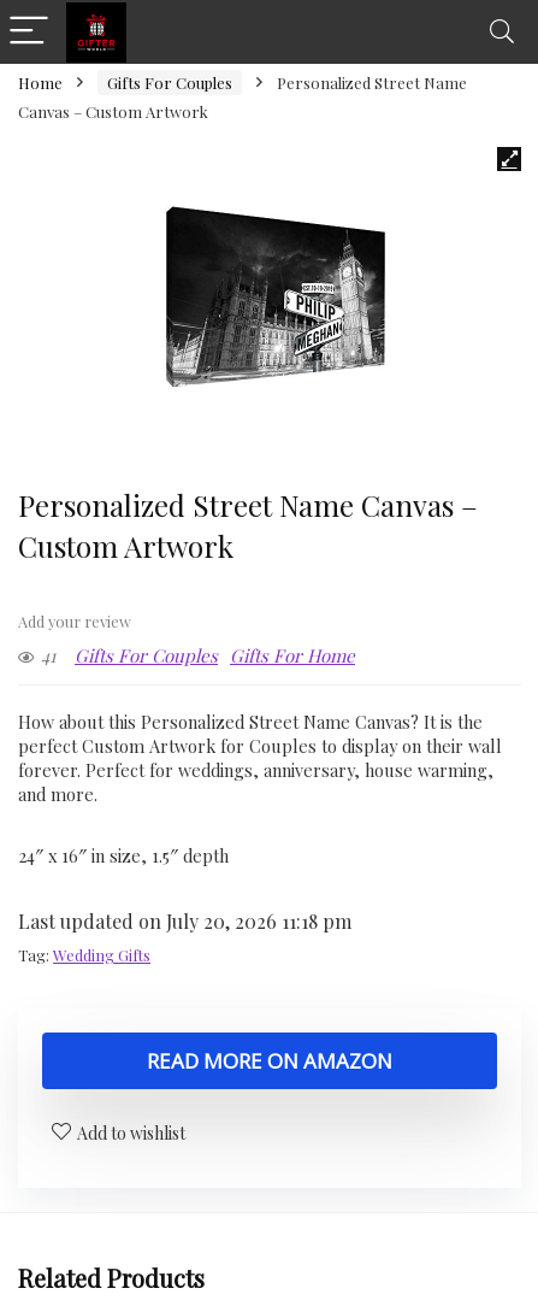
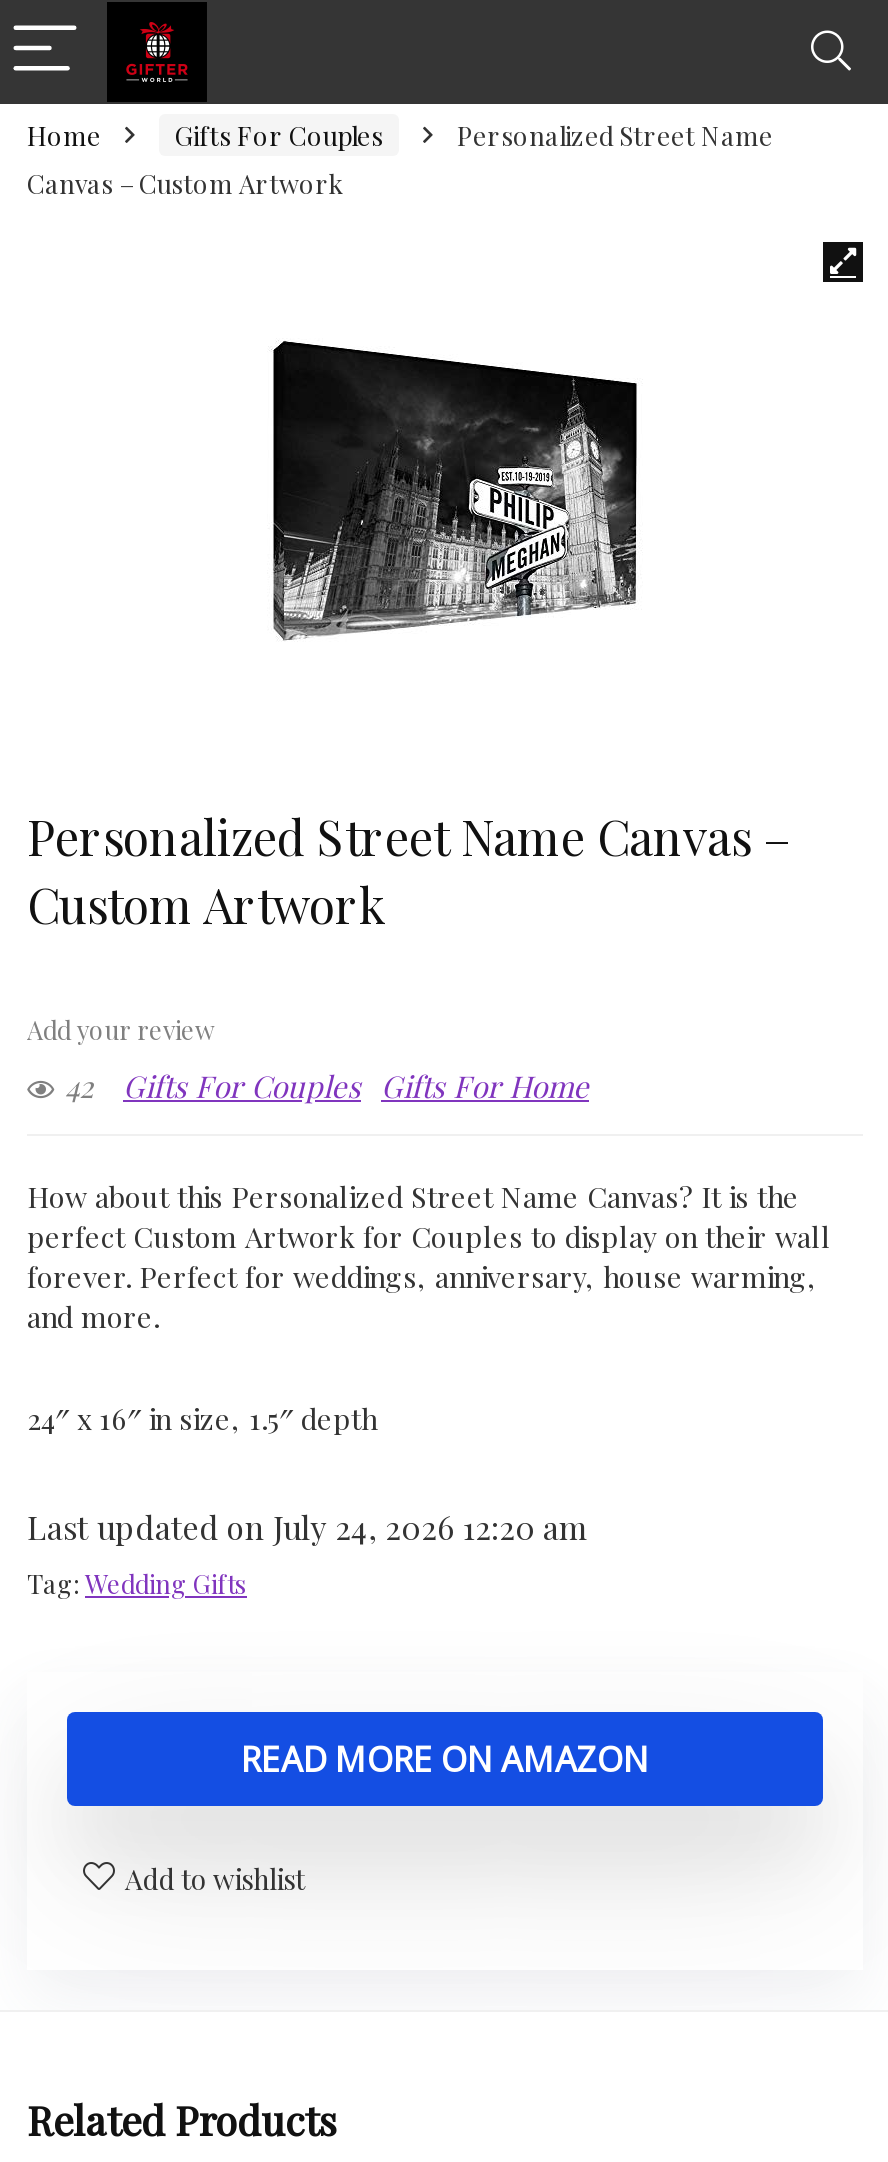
[41,643,355,667] 41 Gifts For Couples Gifts For Home -> [65,1066,589,1106] 42 Gifts For Couples Gifts For Home
[18,908,351,934] Last updated on July 20, 2026 11:18 pm -> [27,1506,587,1548] Last updated on July 24, 2026 12:20 am

